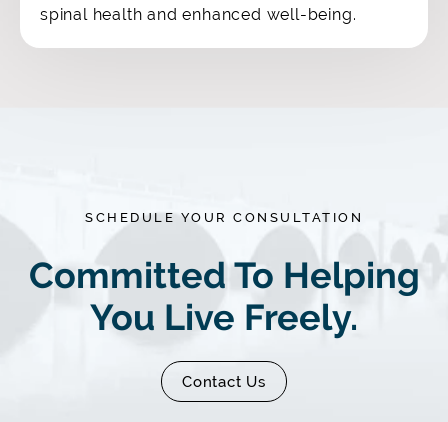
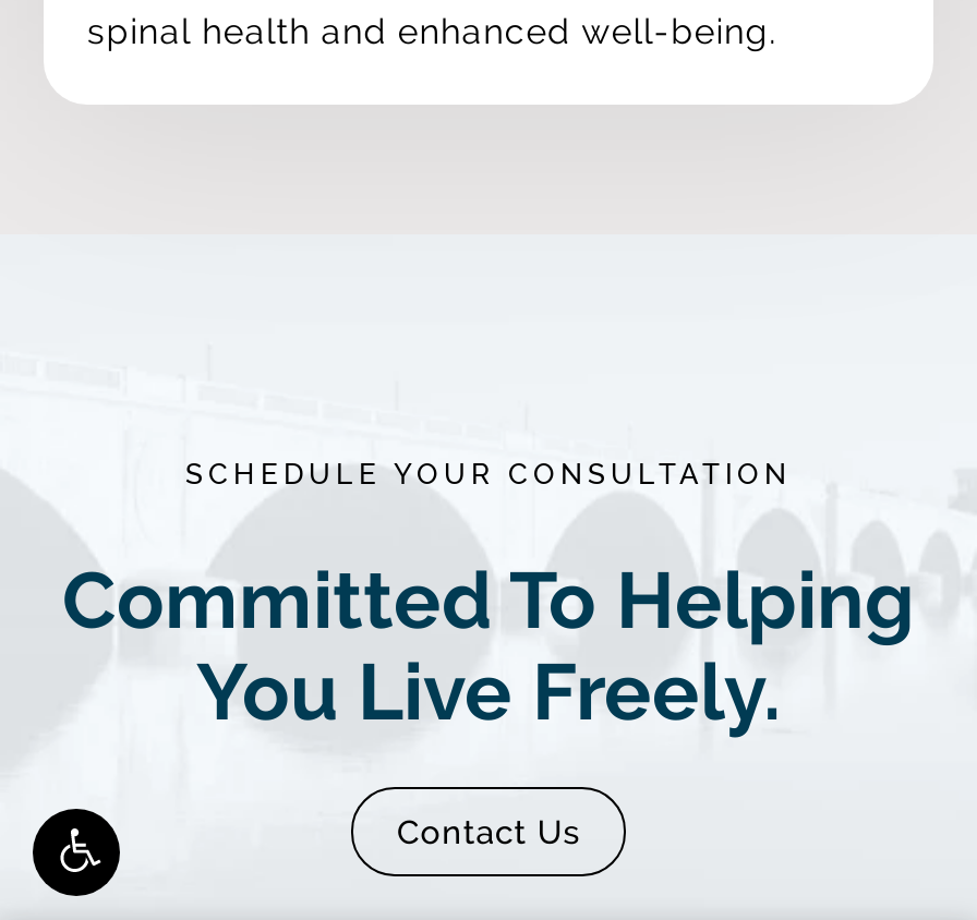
none -> [31,807,122,898] [image]

